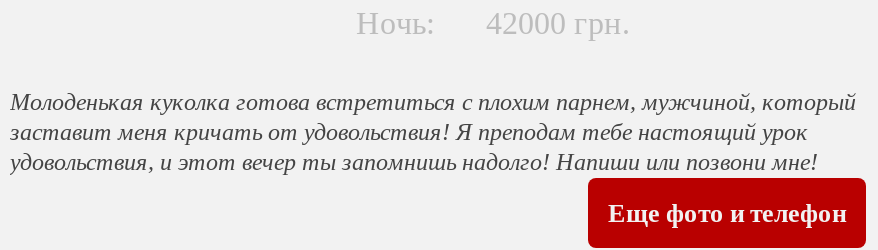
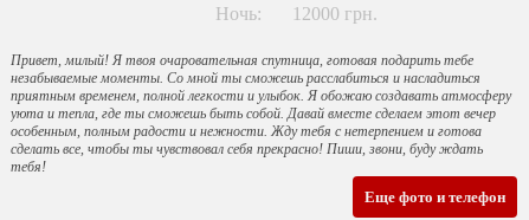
[356,6,630,40] Ночь: 42000 грн. -> [215,3,378,23] Ночь: 12000 грн.
[10,88,856,176] Молоденькая куколка готова встретиться с плохим парнем, мужчиной, который | заставит меня кричать от удовольствия! Я преподам тебе настоящий урок | удовольствия, и этот вечер ты запомнишь надолго! Напиши или позвони мне! -> [11,52,511,175] Привет, милый! Я твоя очаровательная спутница, готовая подарить тебе | незабываемые моменты. Со мной ты сможешь расслабиться и насладиться | приятным временем, полной легкости и улыбок. Я обожаю создавать атмосферу | уюта и тепла, где ты сможешь быть собой. Давай вместе сделаем этот вечер | особенным, полным радости и нежности. Жду тебя с нетерпением и готова | сделать все, чтобы ты чувствовал себя прекрасно! Пиши, звони, буду ждать | тебя!

